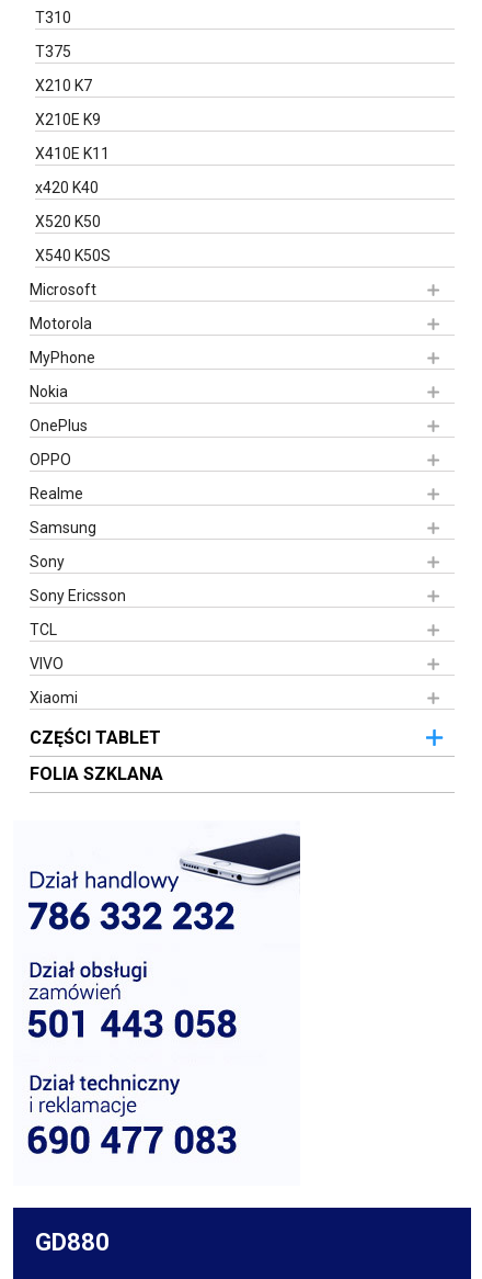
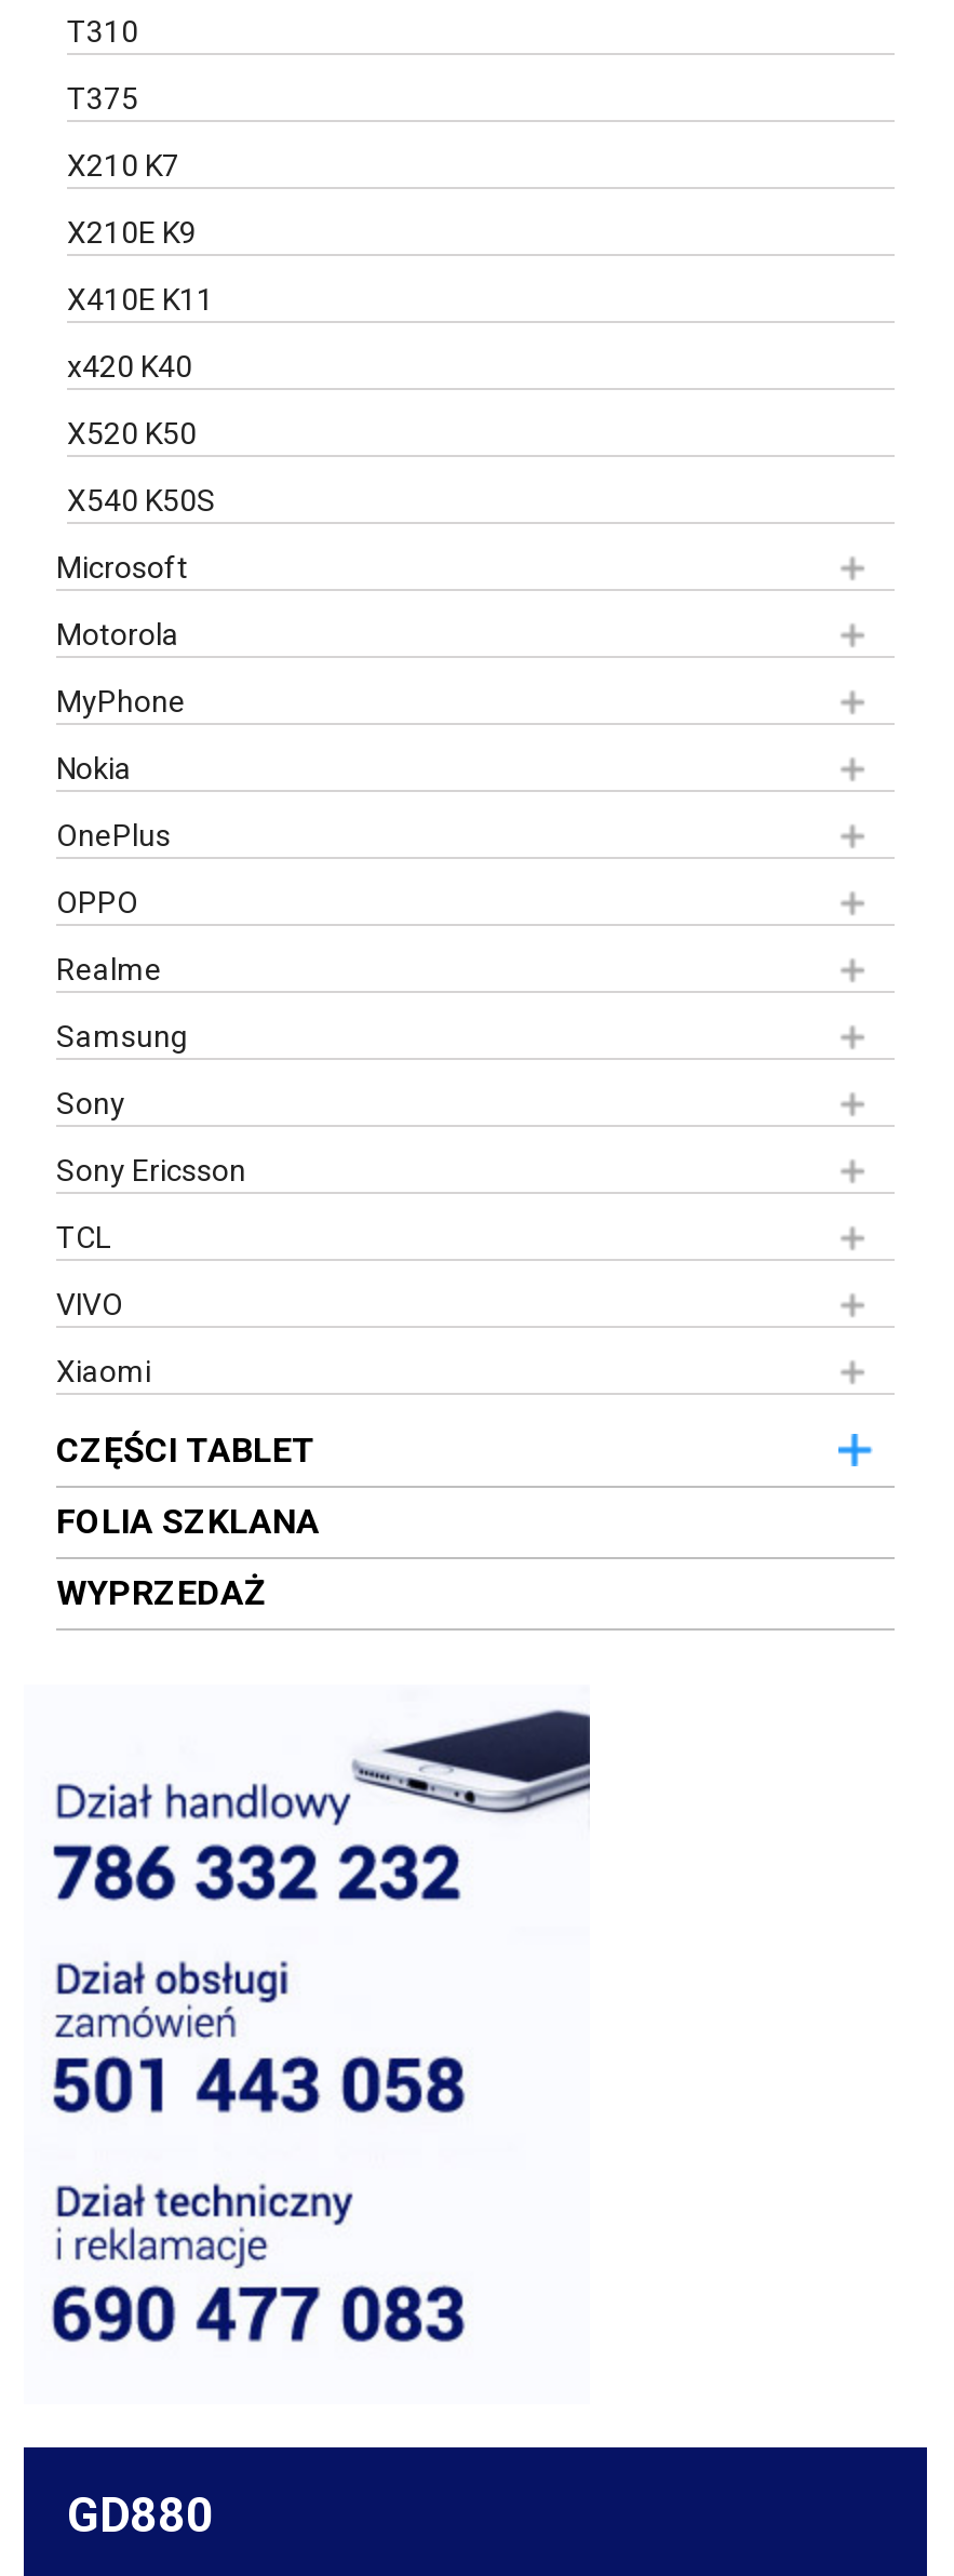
none -> [56,1572,266,1613] WYPRZEDAŻ

